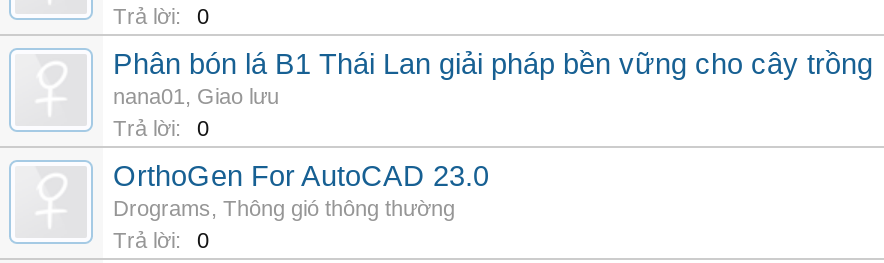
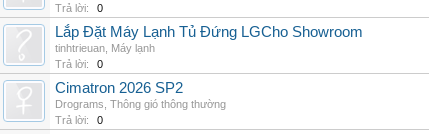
[113,48,873,108] Phân bón lá B1 Thái Lan giải pháp bền vững cho cây trồng | nana01, Giao lưu -> [55,24,363,54] Lắp Đặt Máy Lạnh Tủ Đứng LGCho Showroom | tinhtrieuan, Máy lạnh
[113,160,489,192] OrthoGen For AutoCAD 23.0 -> [55,80,183,96] Cimatron 2026 SP2

